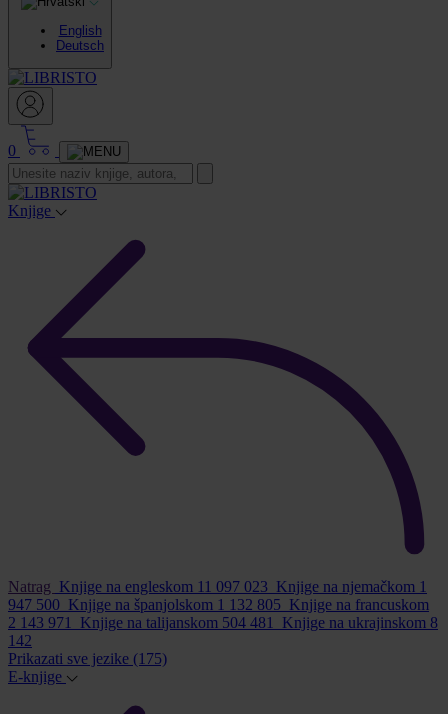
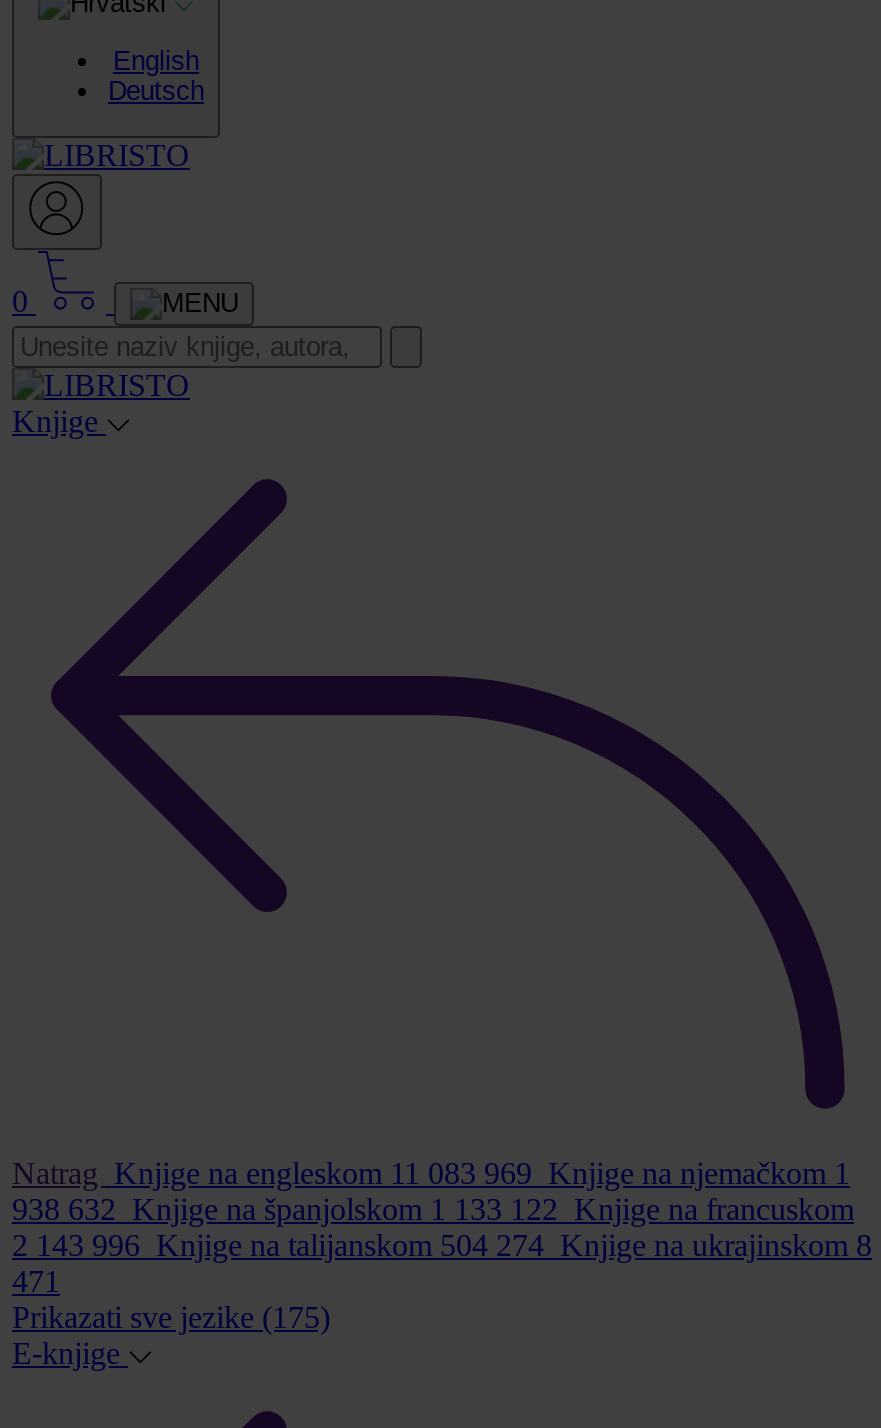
[8,578,427,595] Natrag Knjige na engleskom 11 097 023 Knjige na njemačkom 1 -> [12,1156,850,1190] Natrag Knjige na engleskom 11 083 969 Knjige na njemačkom 1
[8,596,429,613] 947 500 Knjige na španjolskom 1 132 805 Knjige na francuskom -> [12,1192,854,1226] 938 632 Knjige na španjolskom 1 133 122 Knjige na francuskom
[8,614,438,631] 2 143 971 Knjige na talijanskom 504 481 Knjige na ukrajinskom 8 -> [12,1228,872,1262] 2 143 996 Knjige na talijanskom 504 274 Knjige na ukrajinskom 8
[8,632,32,649] 142 -> [12,1264,60,1298] 471

